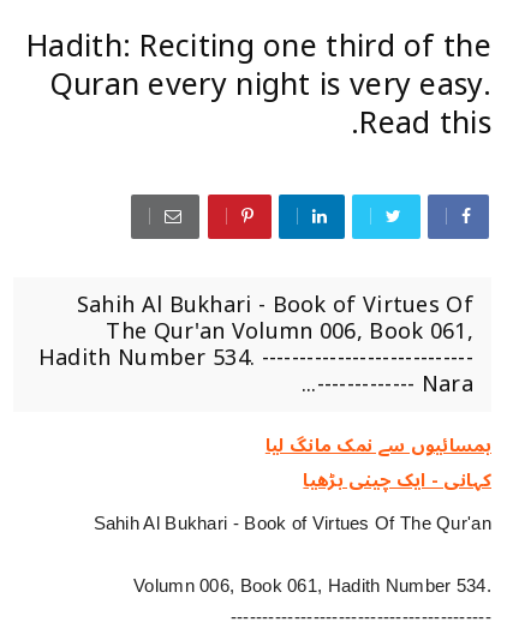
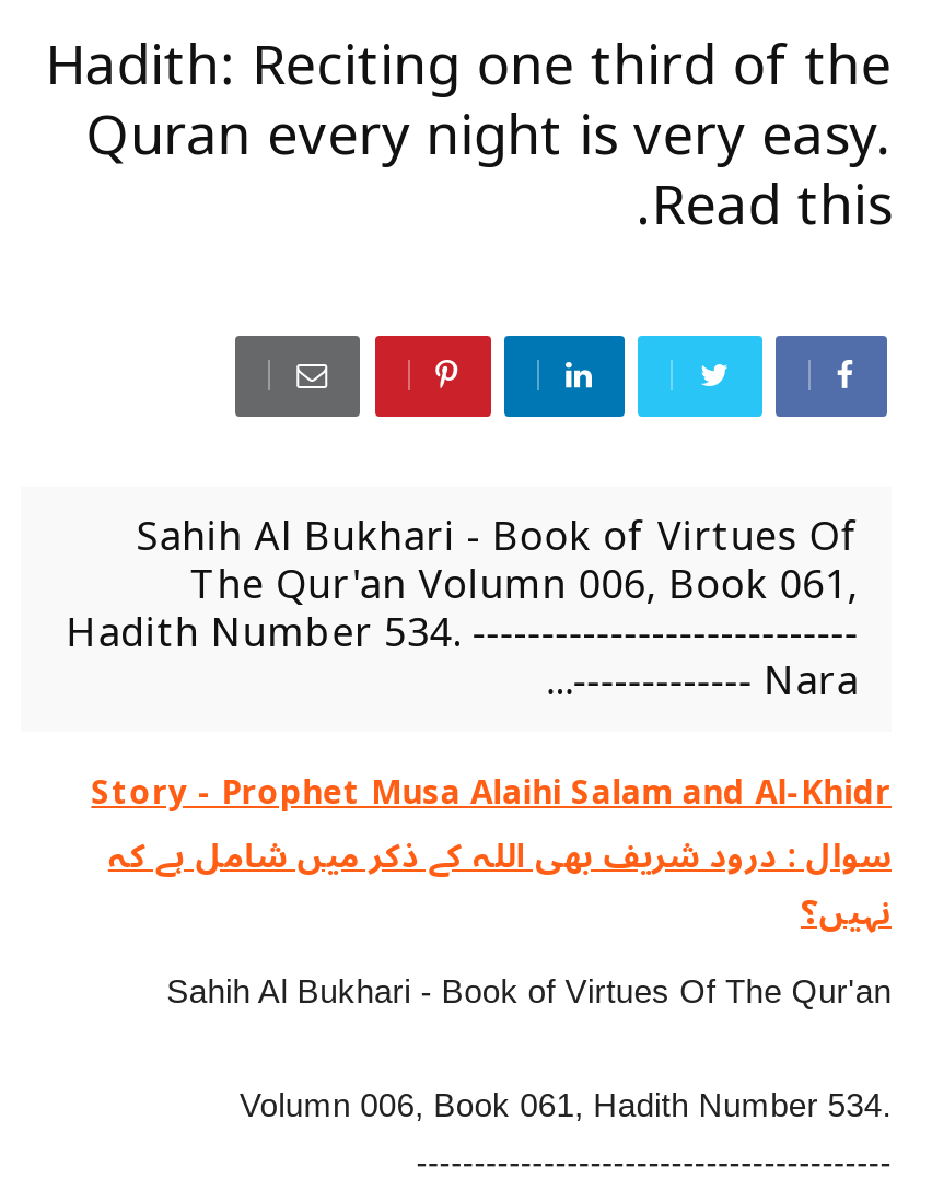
[265,426,491,499] ہمسائیوں سے نمک مانگ لیا | کہانی - ایک چینی بڑھیا -> [91,757,892,948] Story - Prophet Musa Alaihi Salam and Al-Khidr | سوال : درود شریف بھی اللہ کے ذکر میں شامل ہے کہ | نہیں؟

